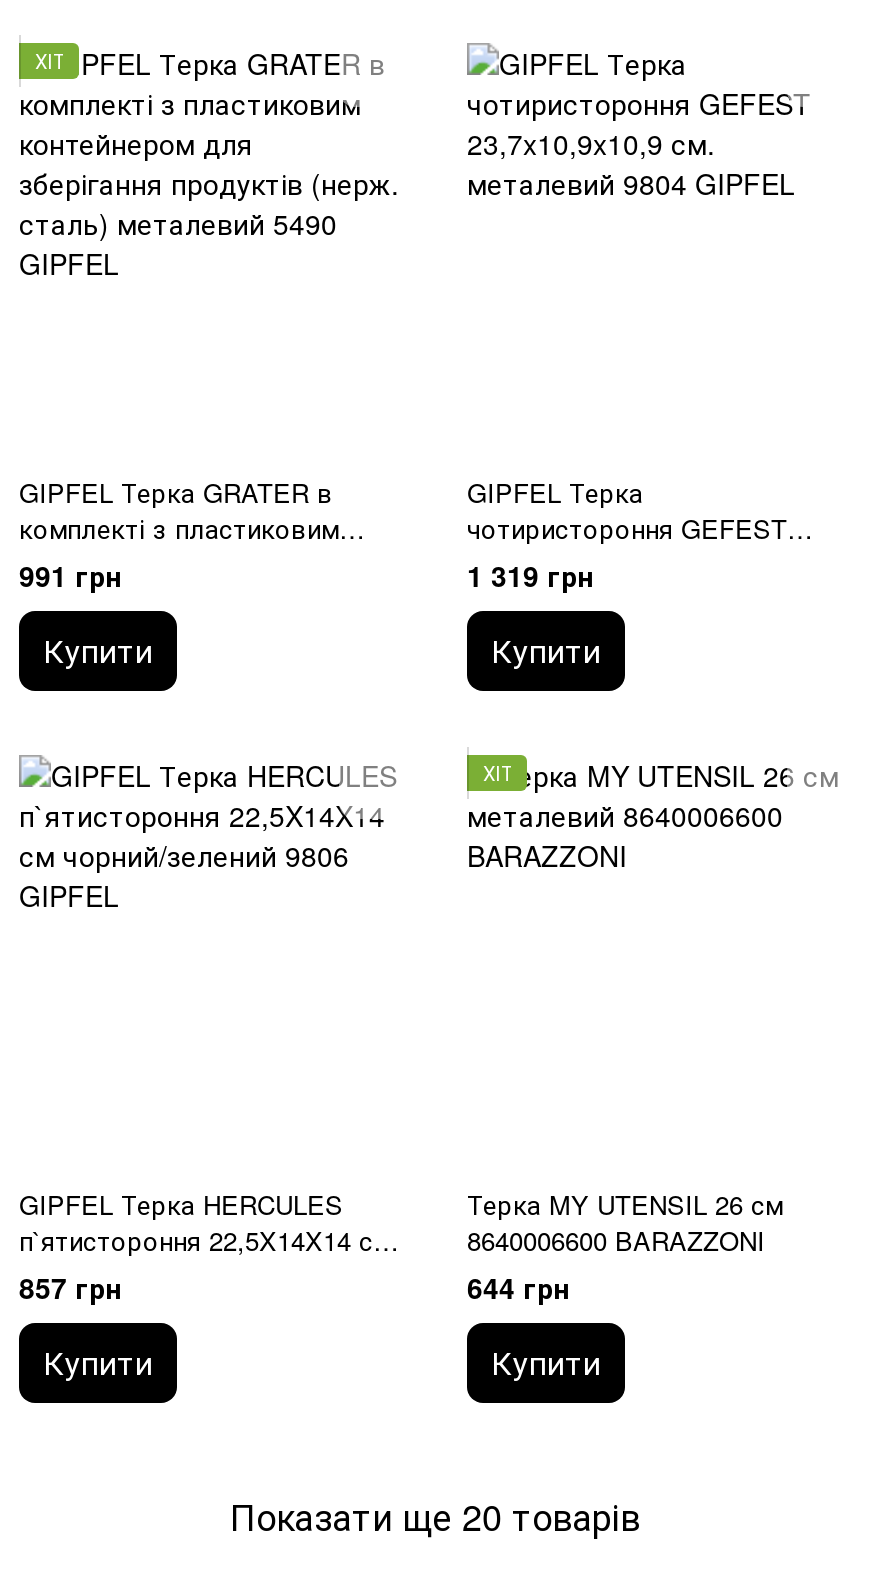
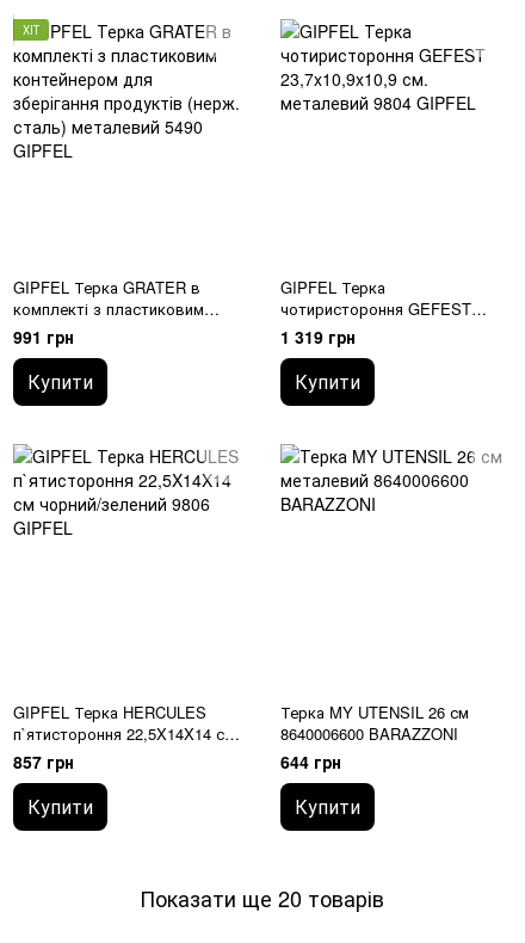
[483,759,511,787] ХІТ -> none

